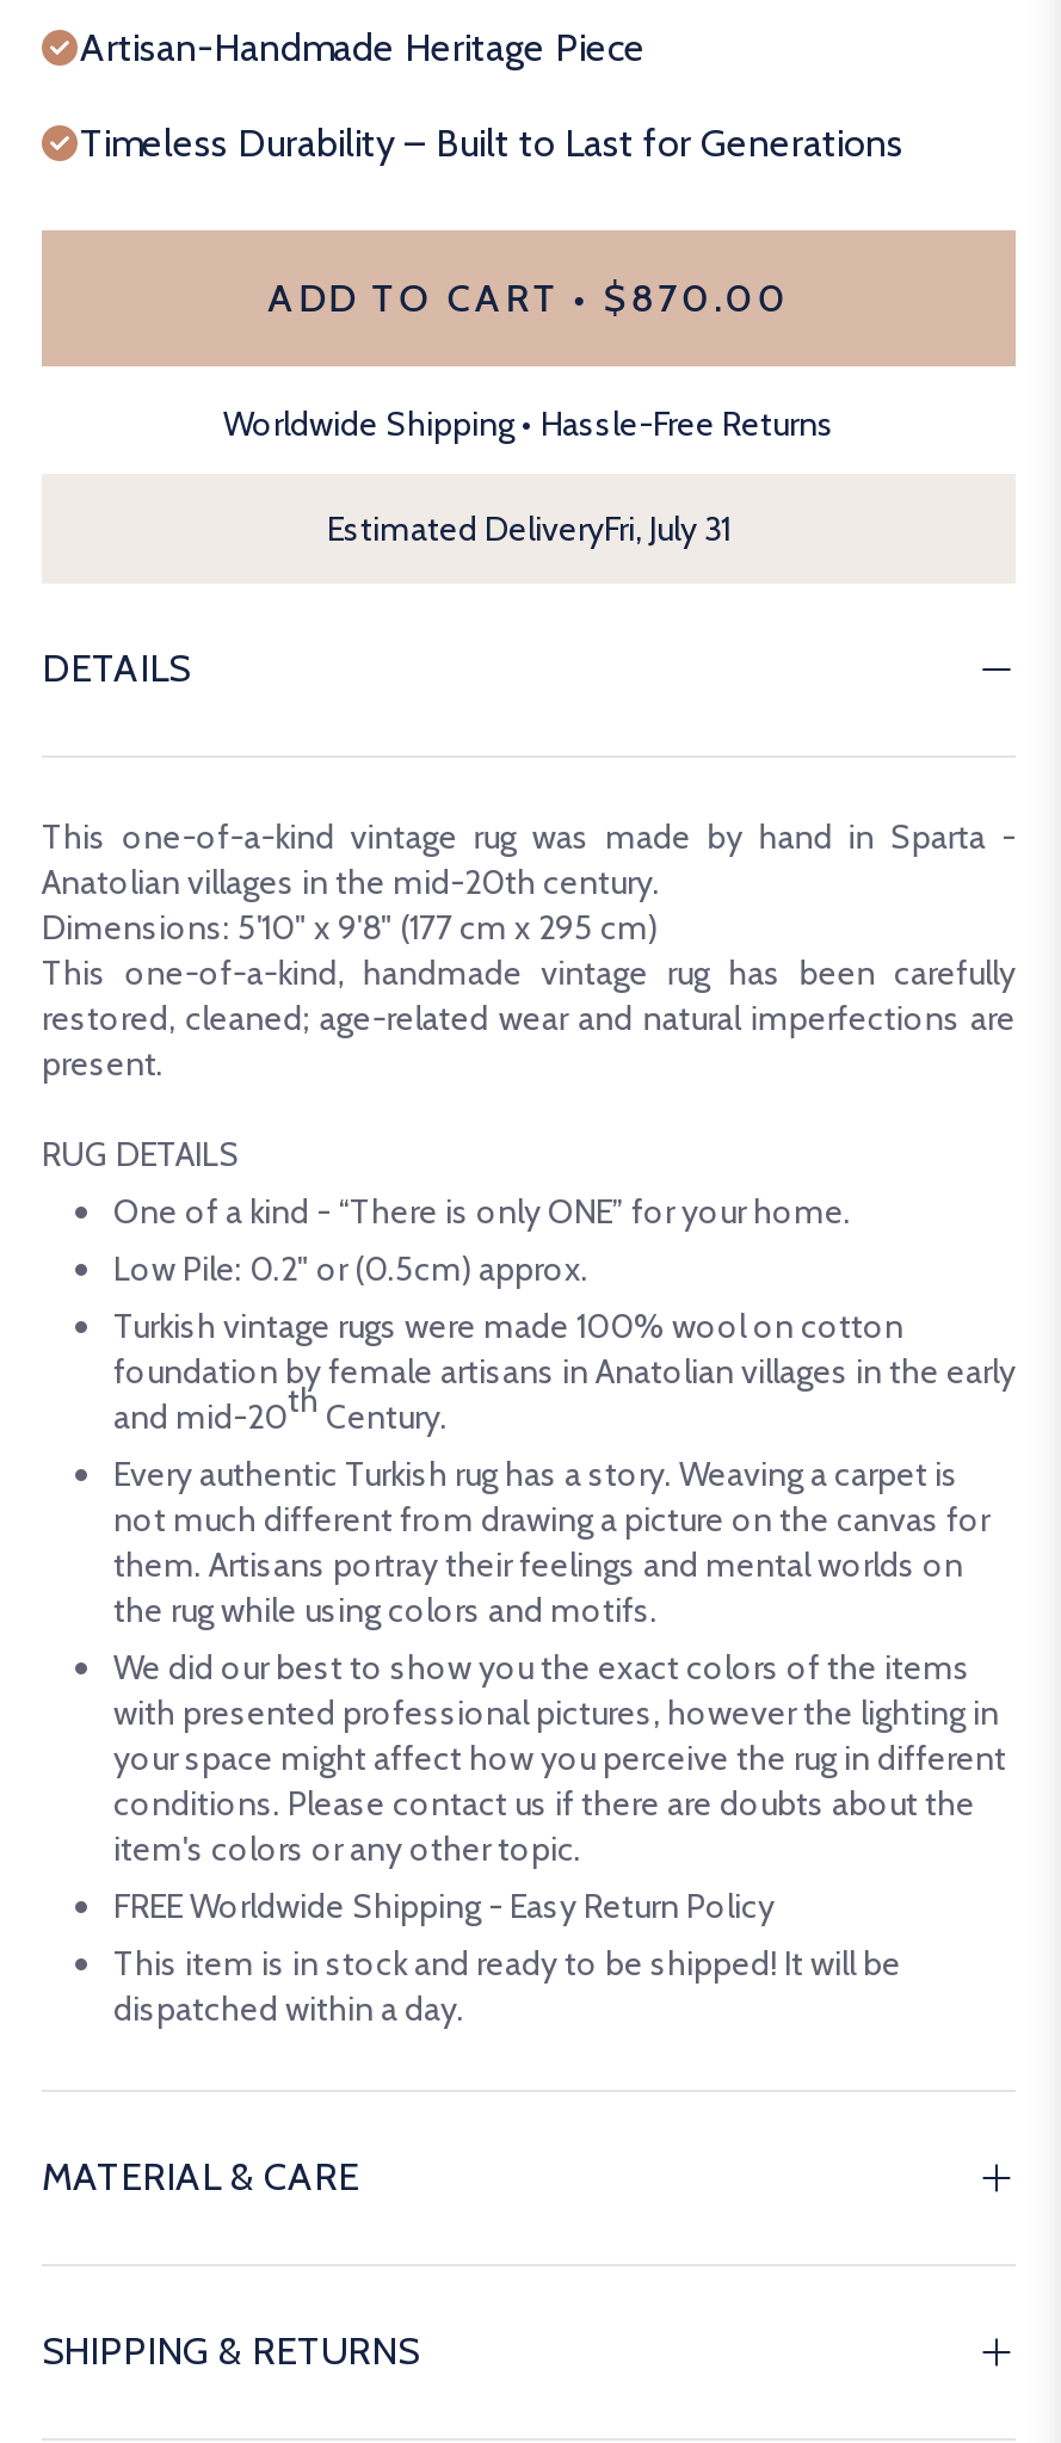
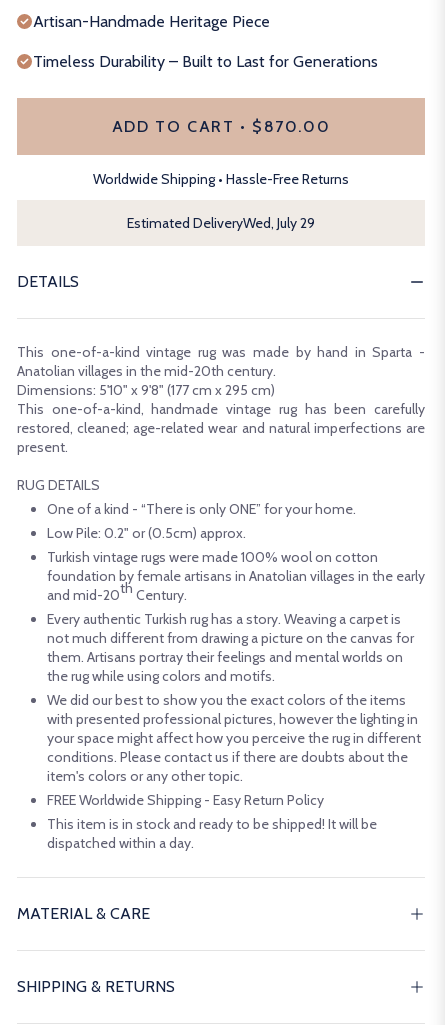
[327,507,730,549] Estimated DeliveryFri, July 31 -> [127,214,315,232] Estimated DeliveryWed, July 29

